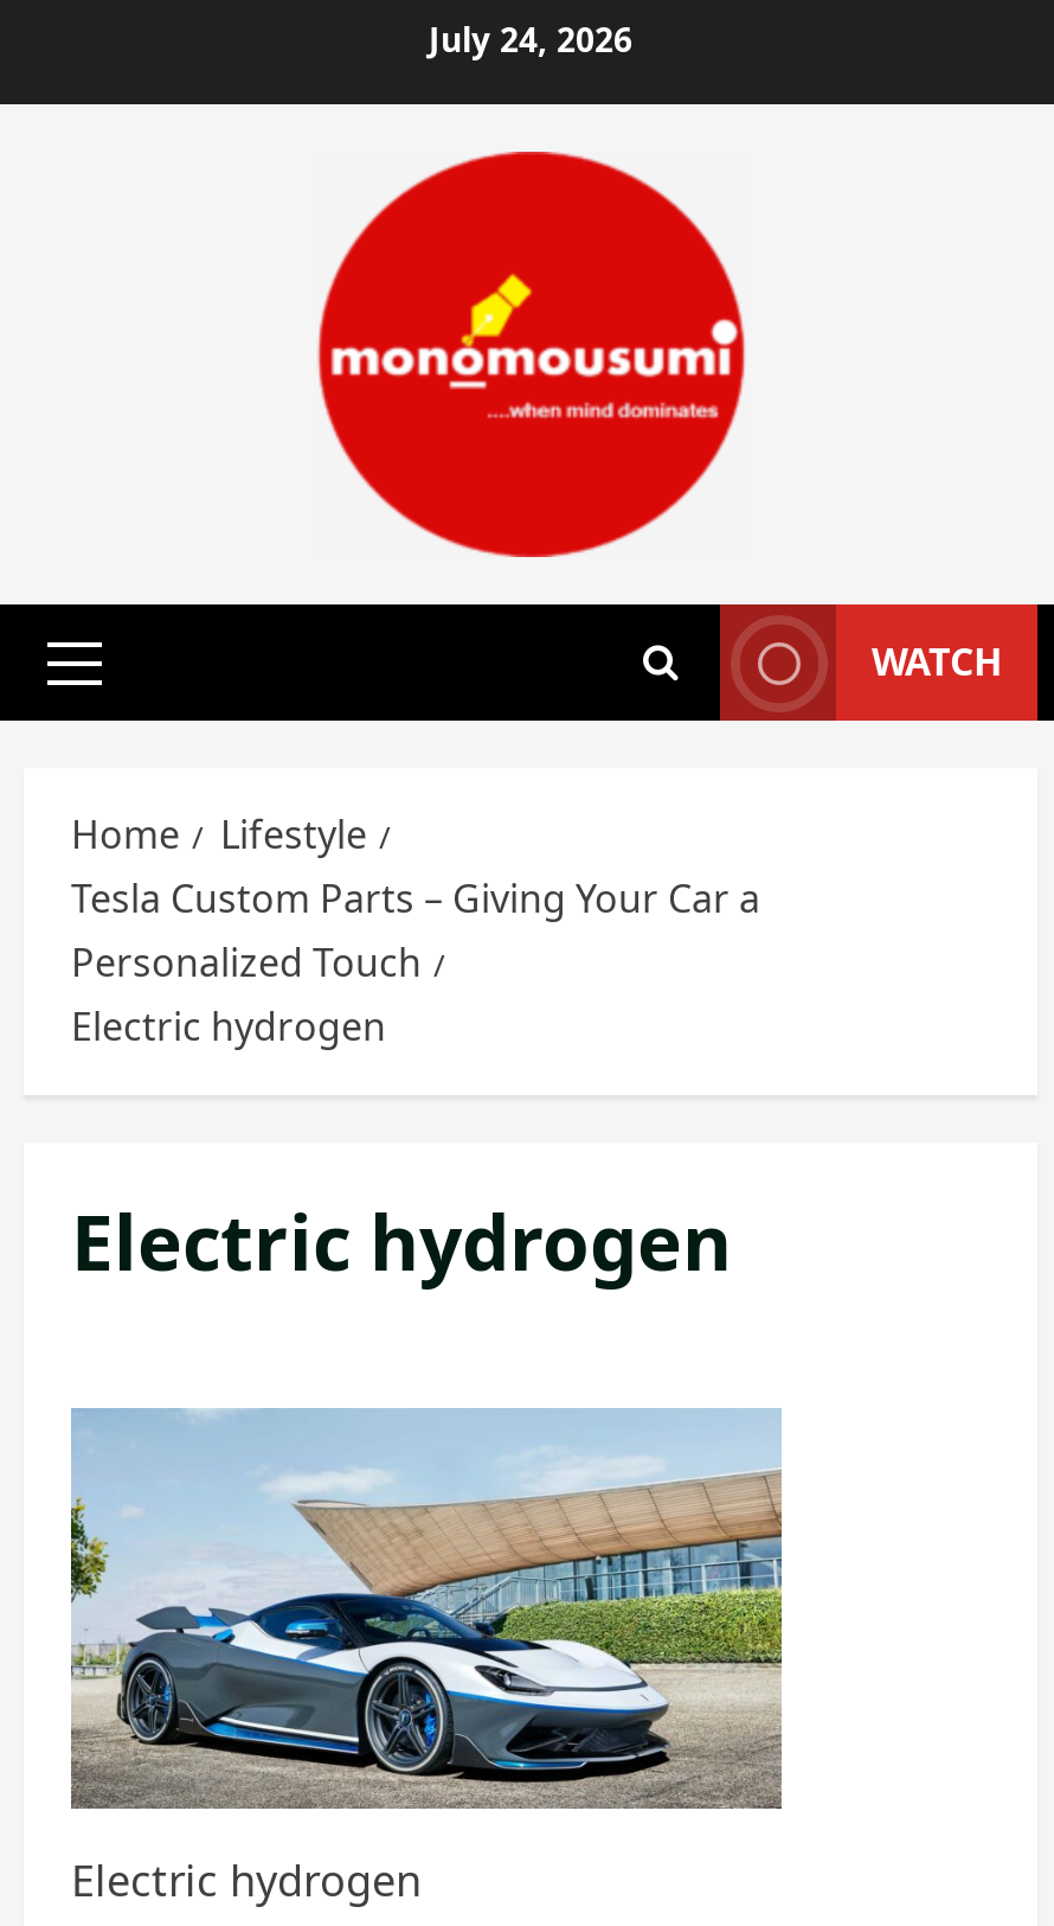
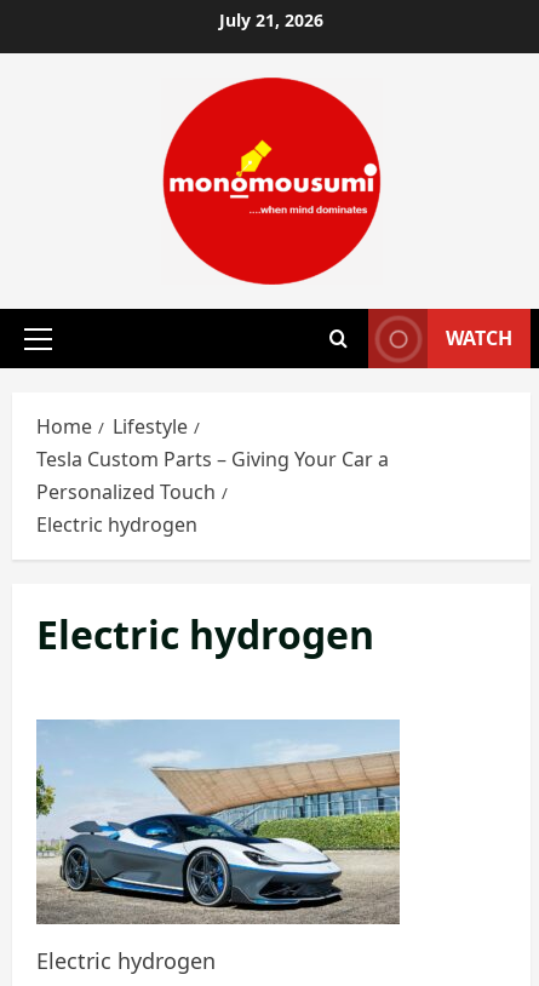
[429,17,632,62] July 24, 2026 -> [219,8,323,31] July 21, 2026

